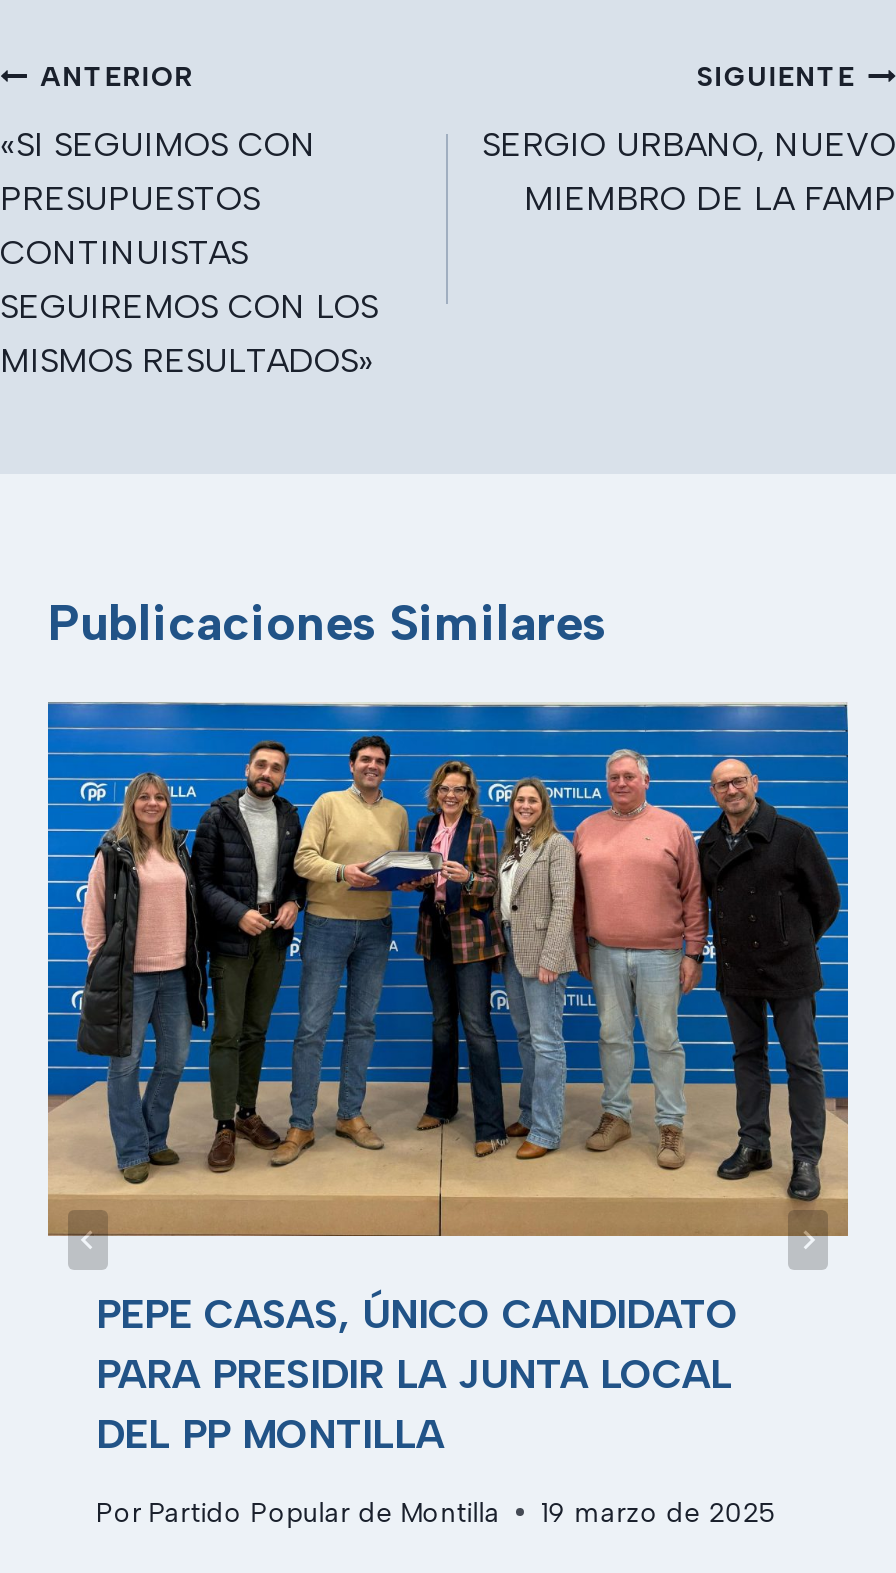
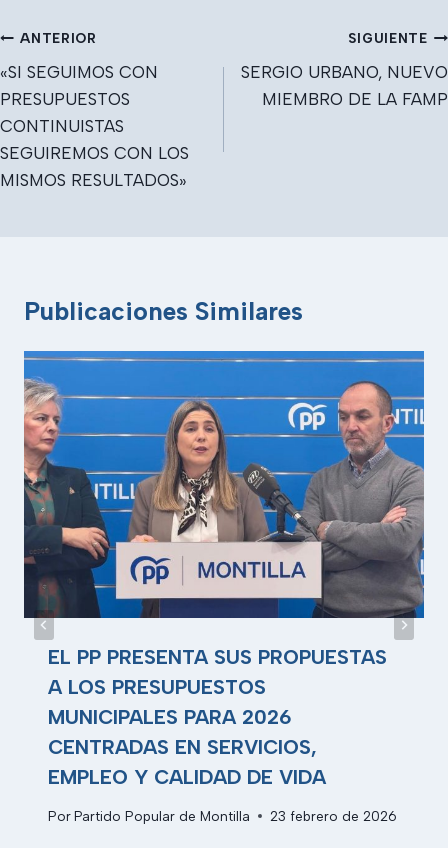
[46,702,850,1458] [image] | PEPE CASAS, ÚNICO CANDIDATO | PARA PRESIDIR LA JUNTA LOCAL | DEL PP MONTILLA -> [23,350,425,789] [image] | EL PP PRESENTA SUS PROPUESTAS | A LOS PRESUPUESTOS | MUNICIPALES PARA 2026 | CENTRADAS EN SERVICIOS, | EMPLEO Y CALIDAD DE VIDA
[96,1496,774,1528] Por Partido Popular de Montilla 19 marzo de 2025 -> [48,808,397,824] Por Partido Popular de Montilla 23 febrero de 2026

